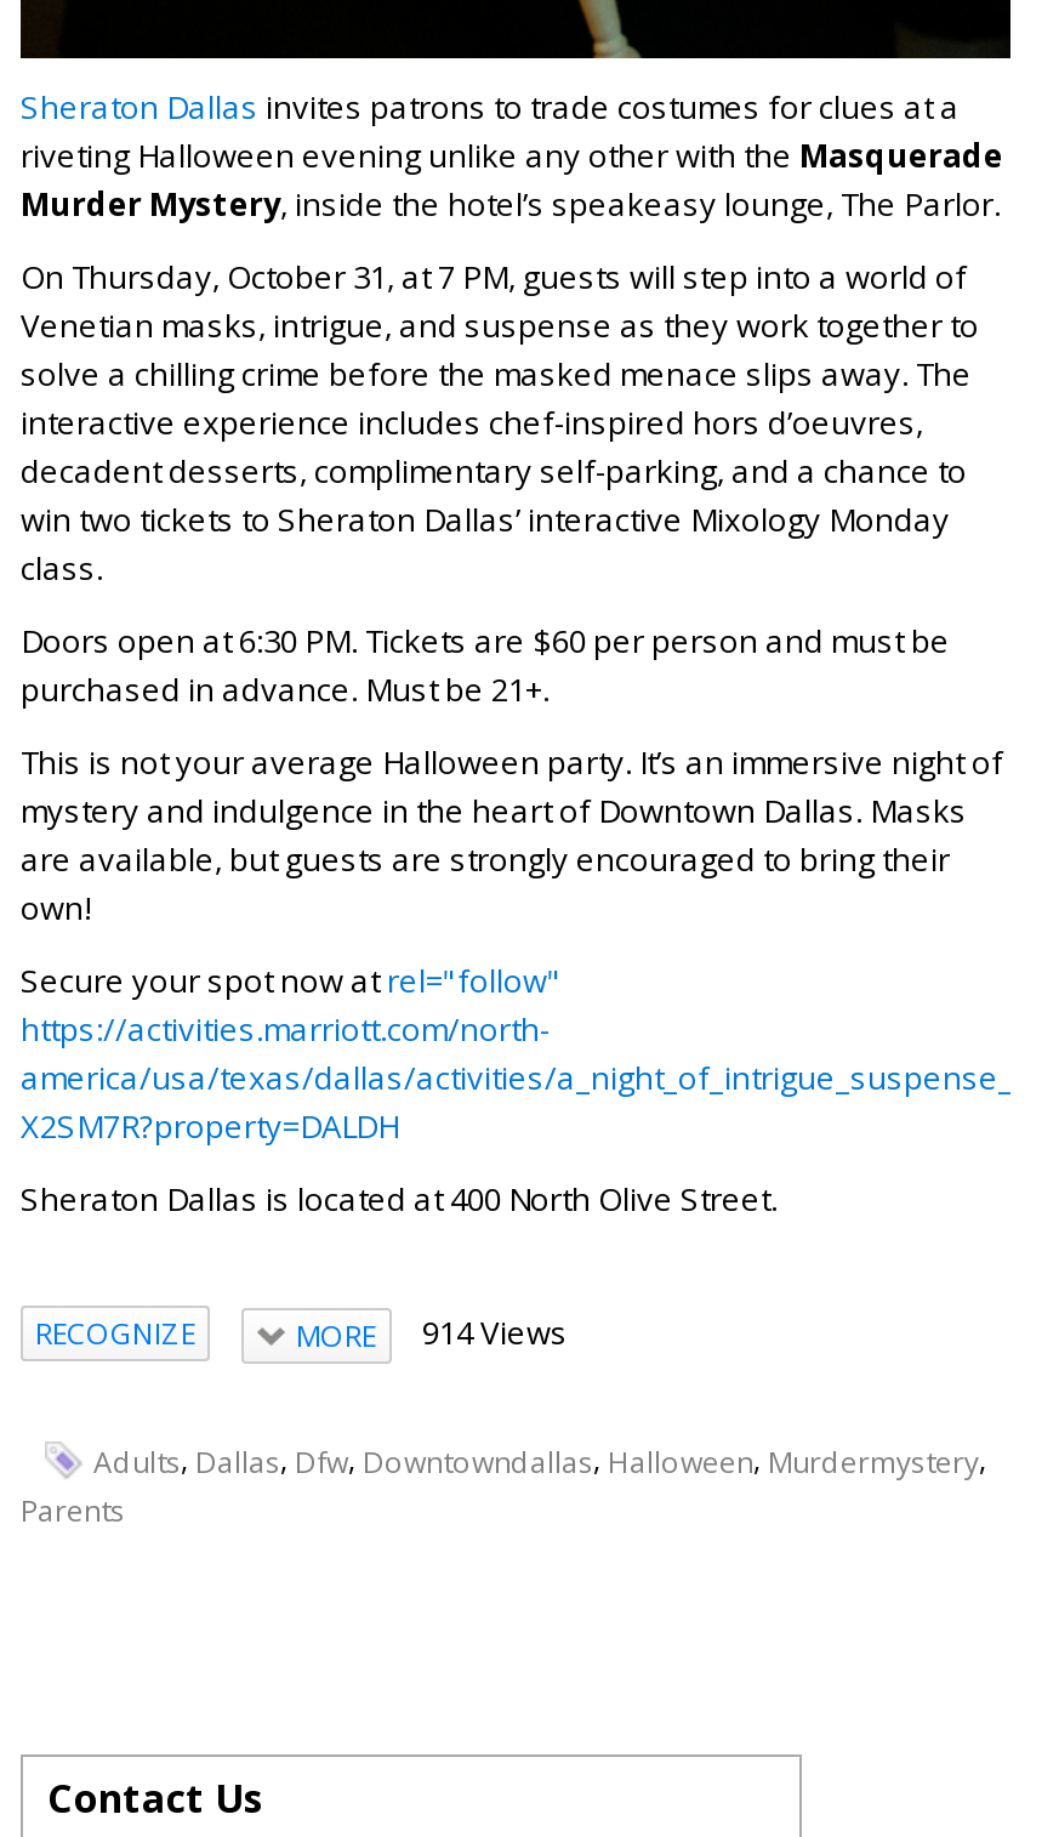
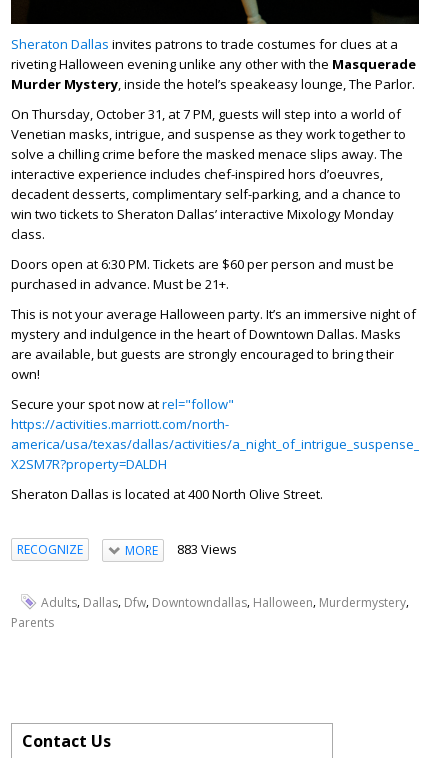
[296,1310,568,1356] MORE 914 Views -> [124,540,236,559] MORE 883 Views

